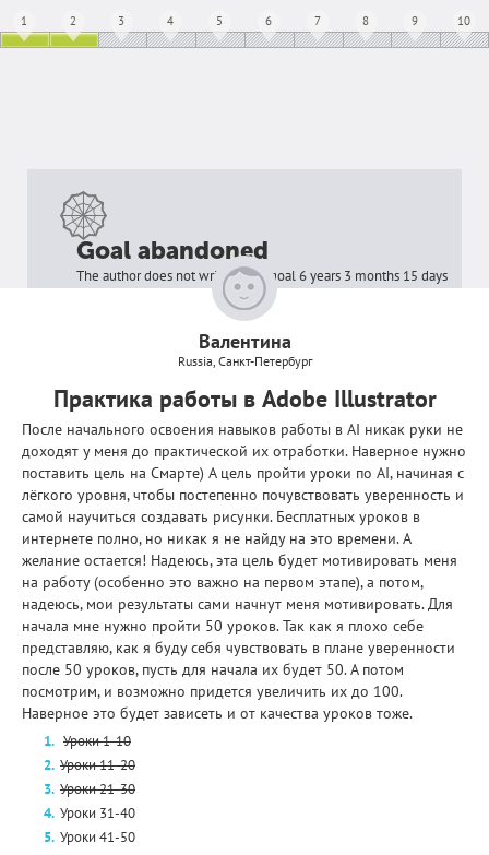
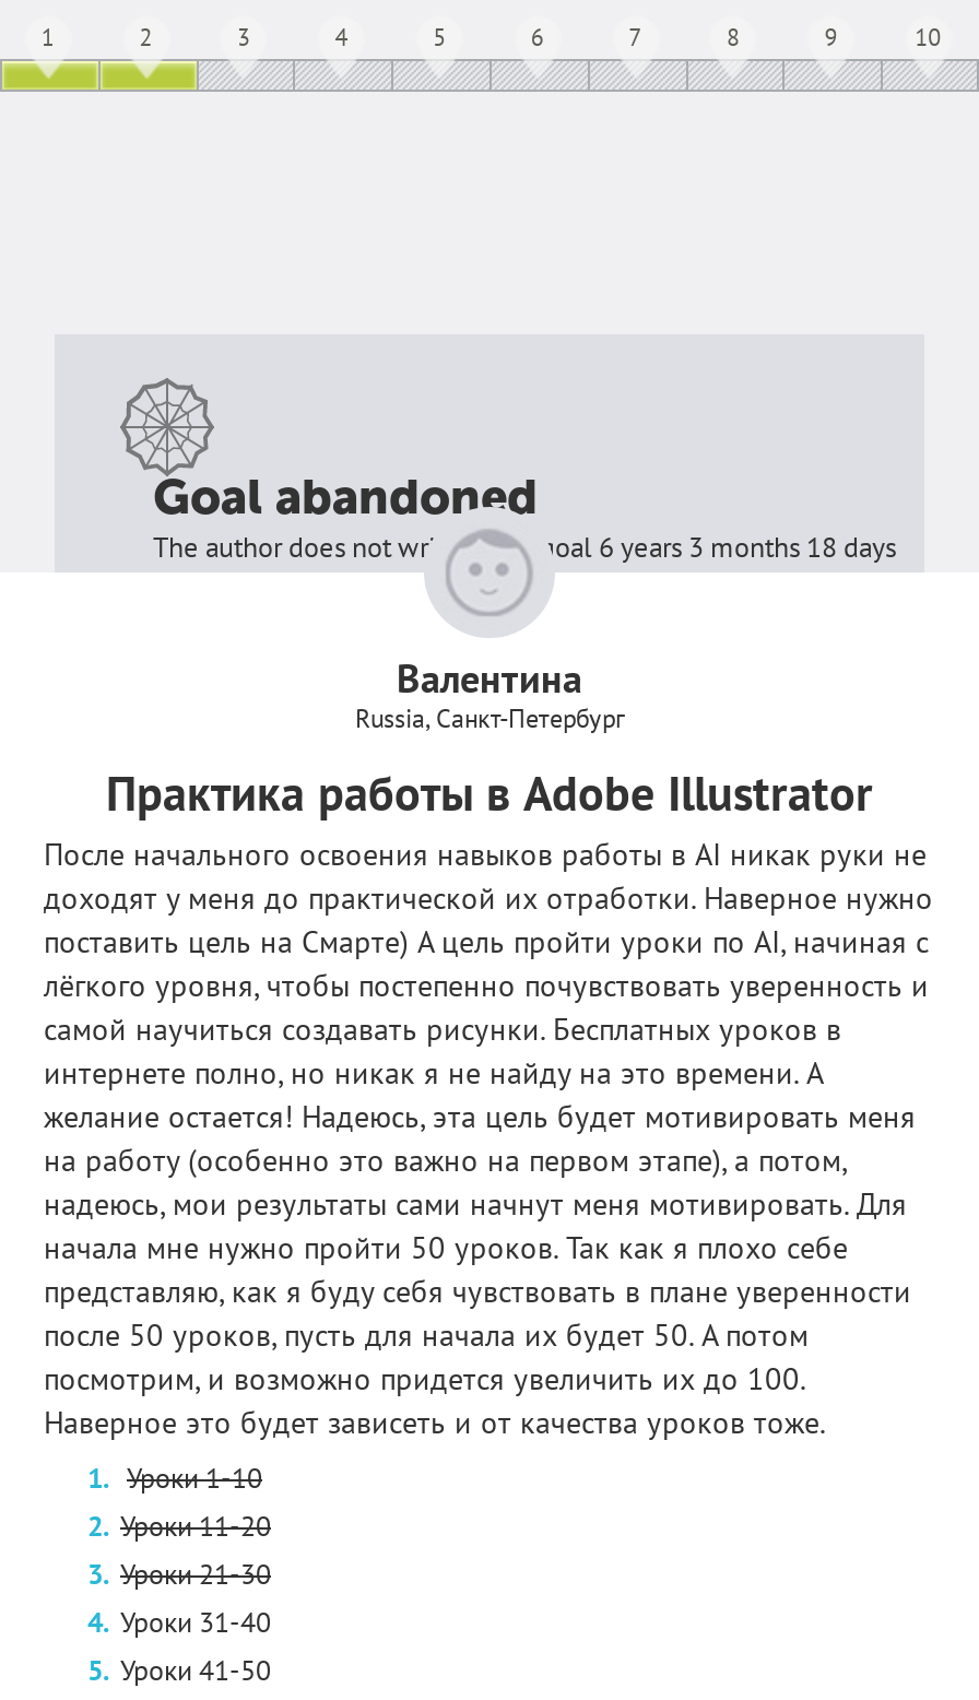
[76,266,448,285] The author does not write in the goal 6 years 3 months 15 days -> [153,529,896,566] The author does not write in the goal 6 years 3 months 18 days

